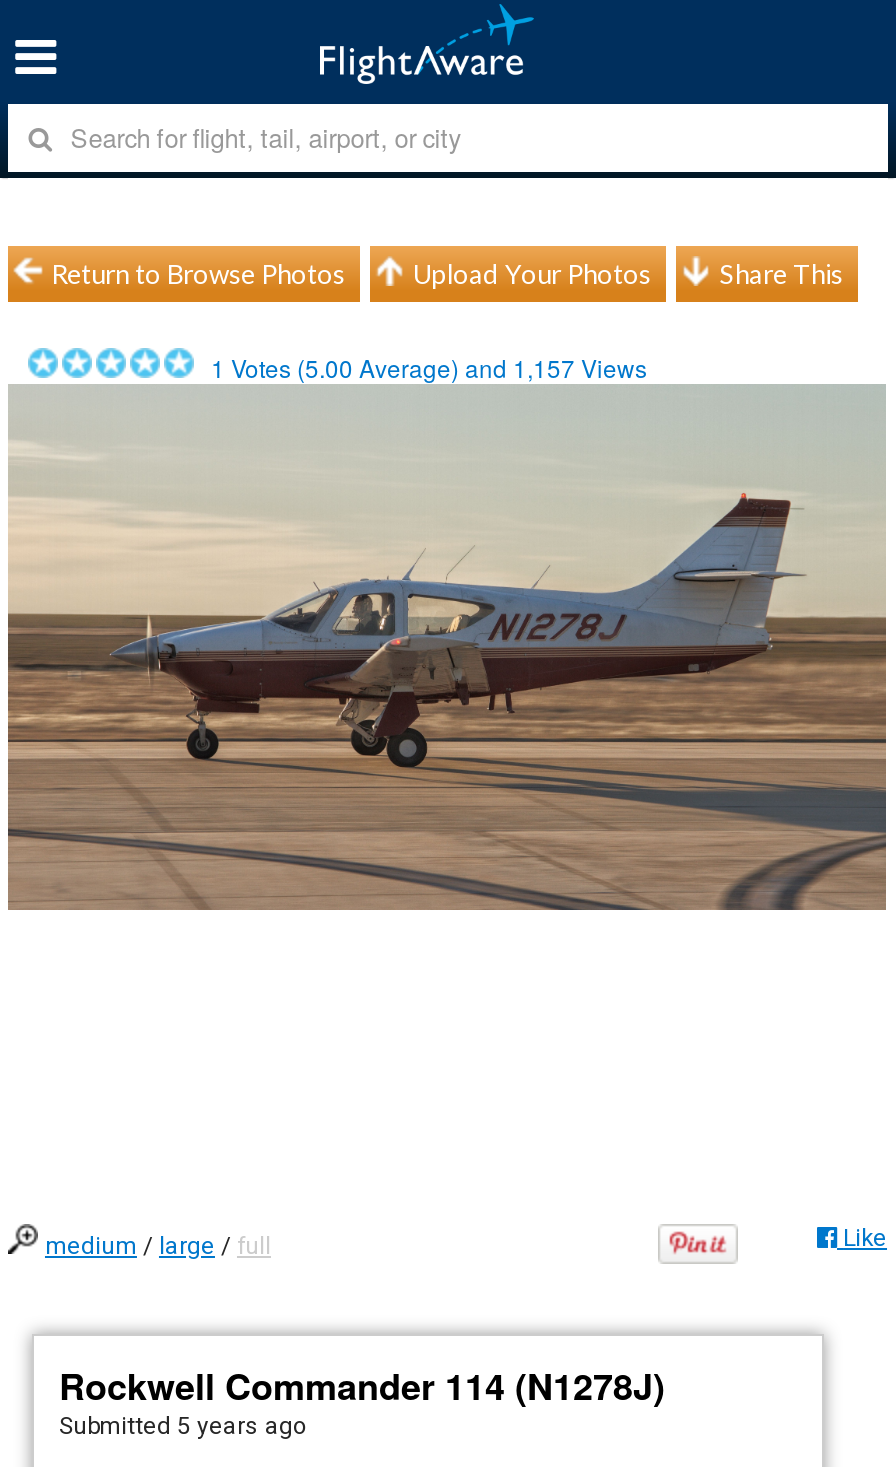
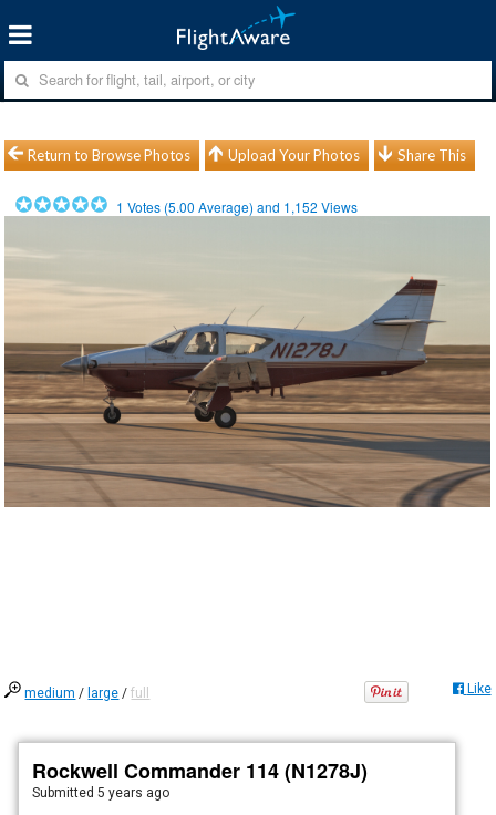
[211,350,659,384] 1 Votes (5.00 Average) and 1,157 Views -> [117,197,365,216] 1 Votes (5.00 Average) and 1,152 Views

